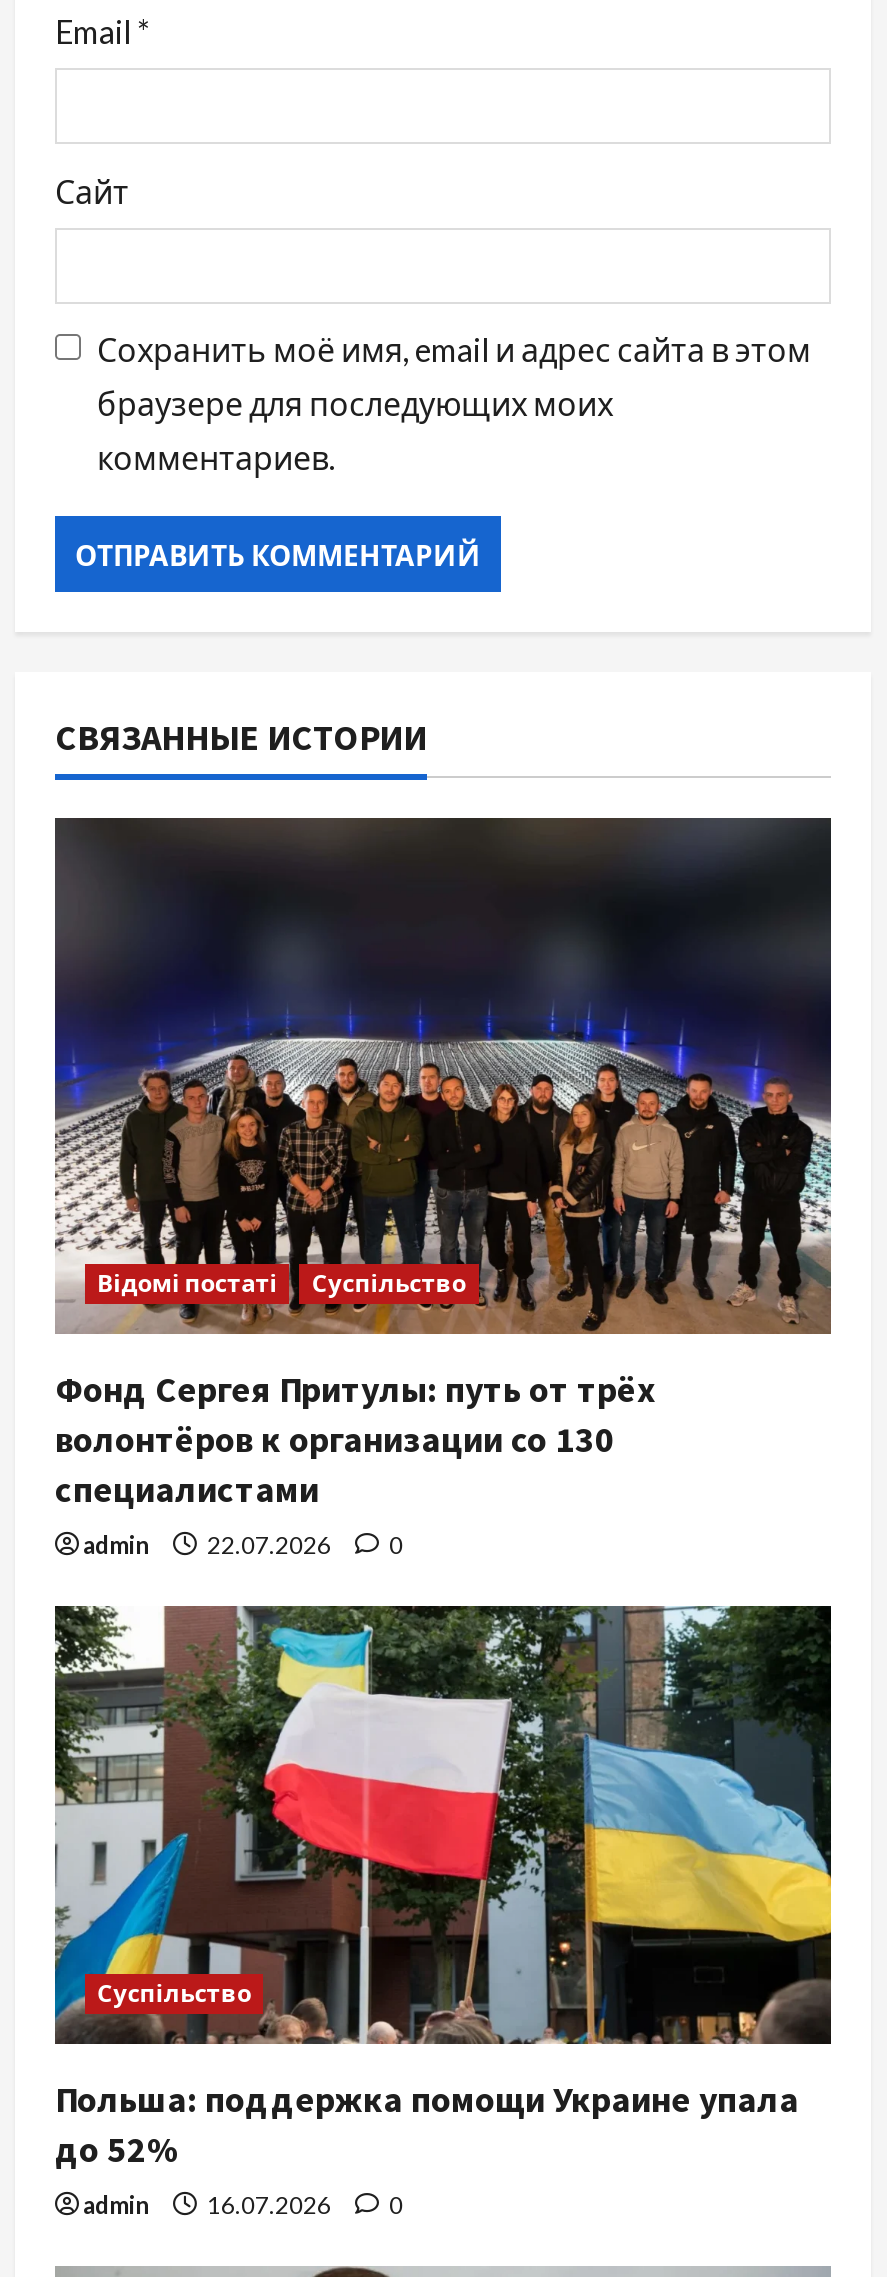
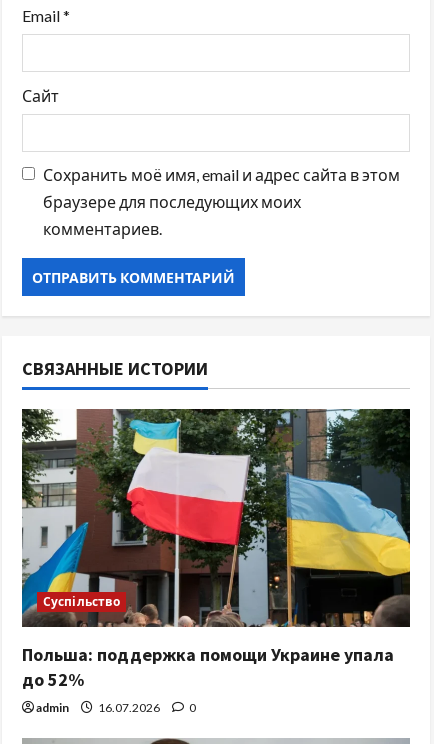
[53,816,833,1561] [image] | Відомі постаті | Суспільство | Фонд Сергея Притулы: путь от трёх | волонтёров к организации со 130 | специалистами | admin | 22.07.2026 | 0 -> none

